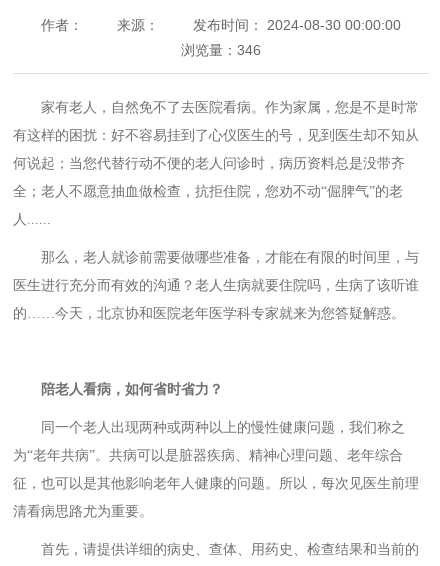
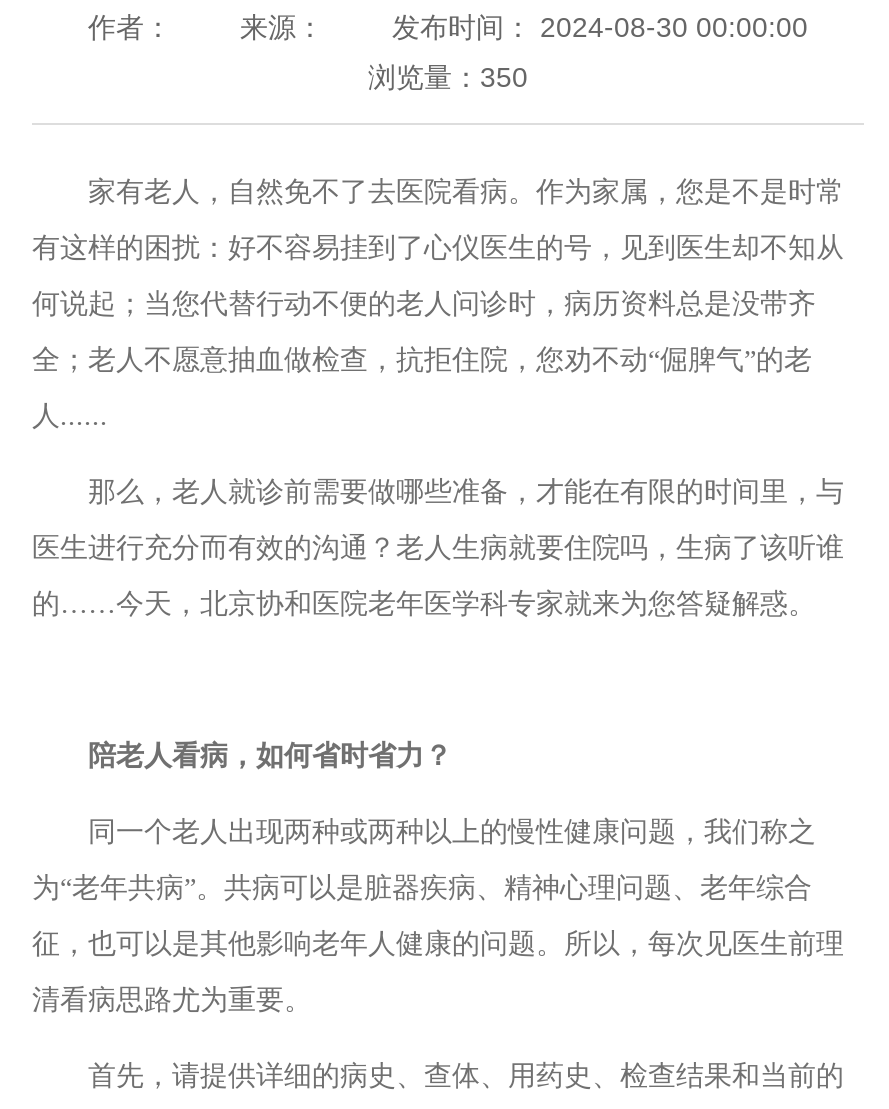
[181,42,261,58] 浏览量：346 -> [368,61,528,93] 浏览量：350

